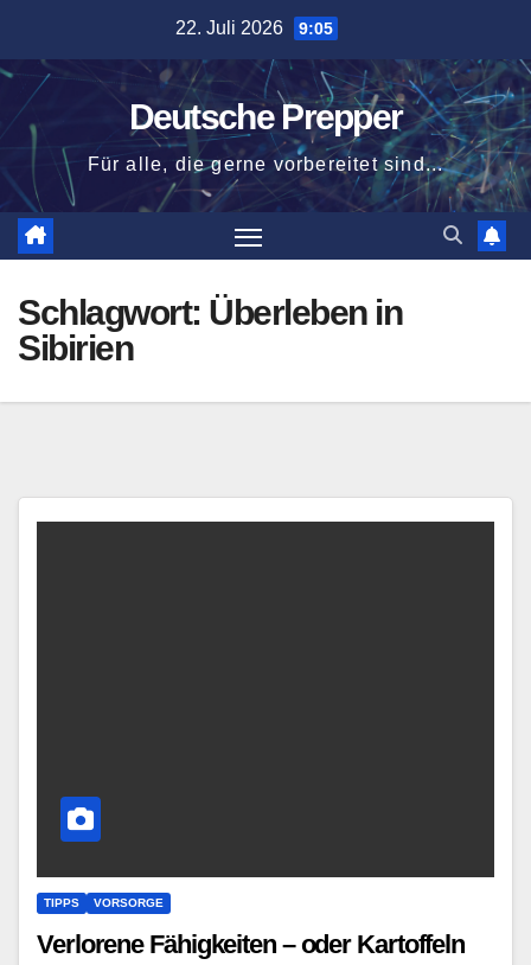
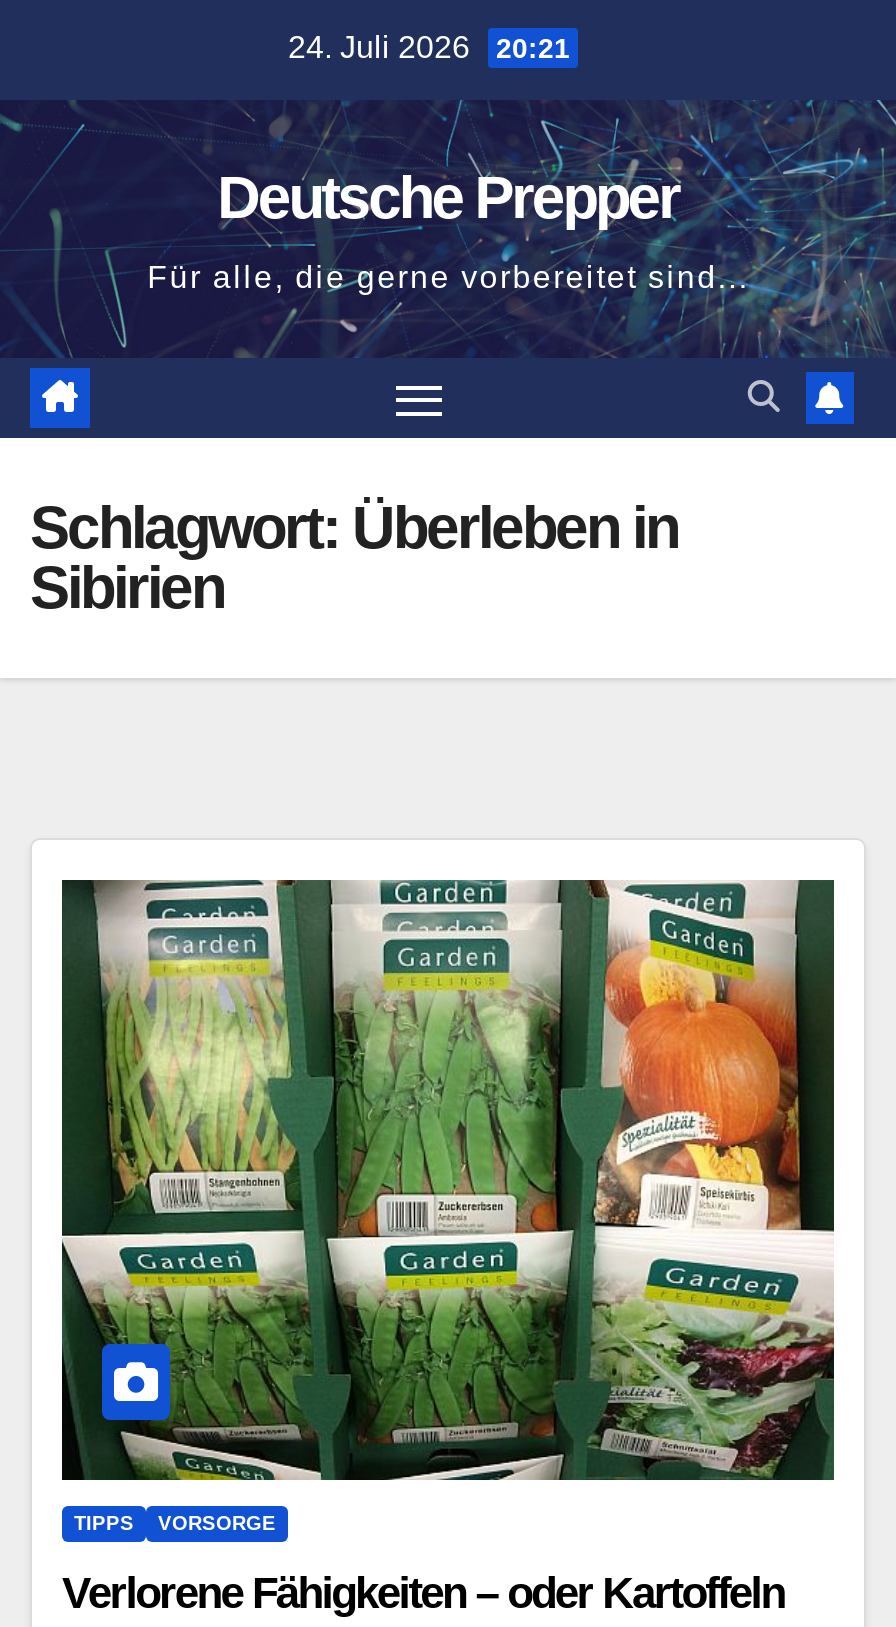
[175,18,333,38] 22. Juli 2026 9:05 -> [288,30,570,64] 24. Juli 2026 20:21
none -> [62,878,834,1482] [image]

